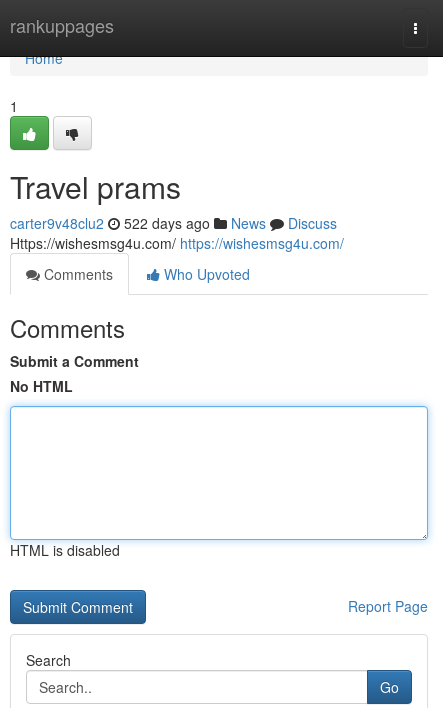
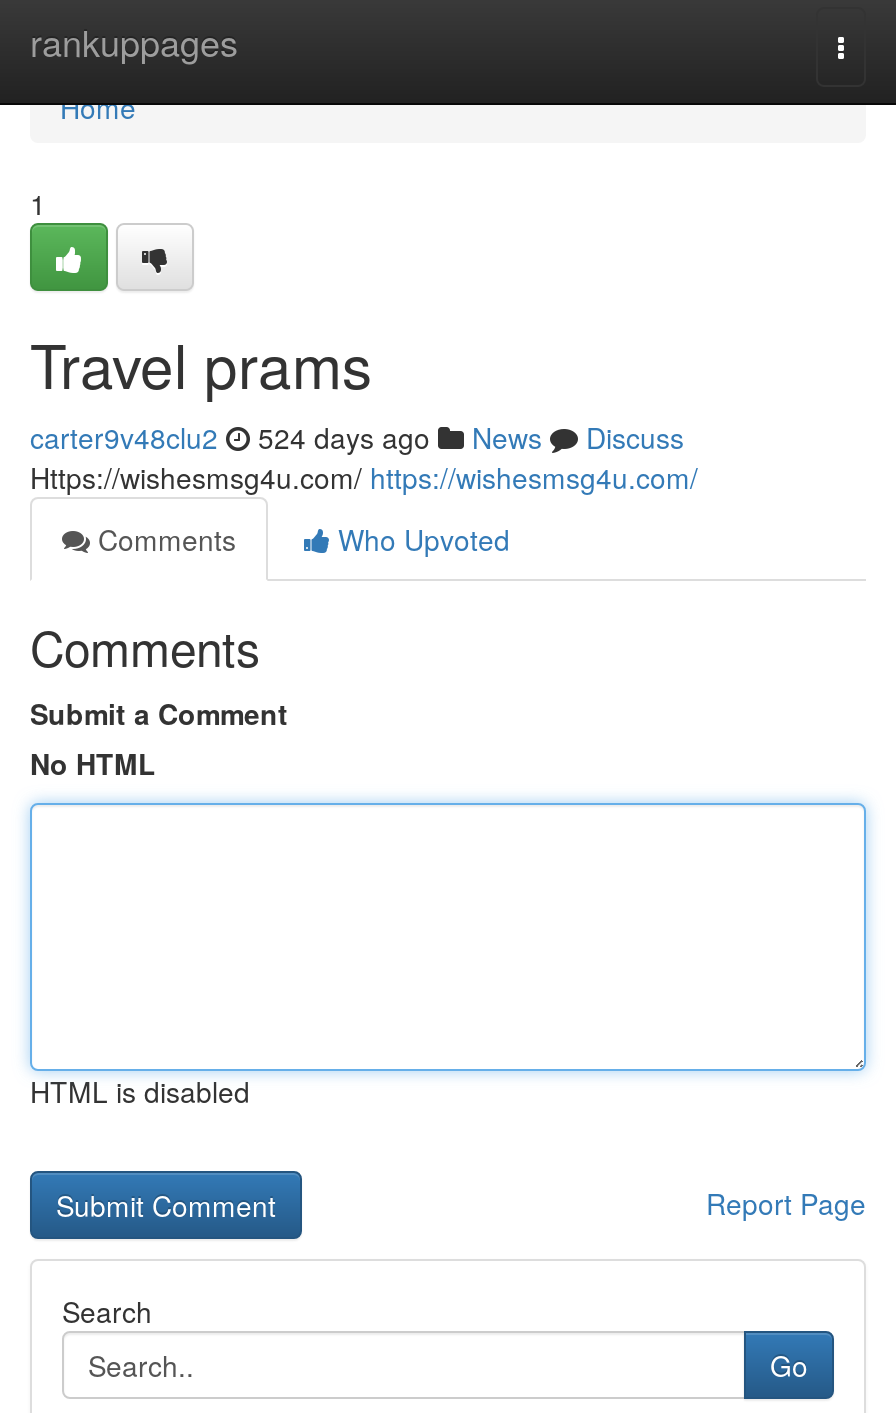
[10,213,337,233] carter9v48clu2 522 days ago News Discuss -> [30,417,684,457] carter9v48clu2 524 days ago News Discuss

